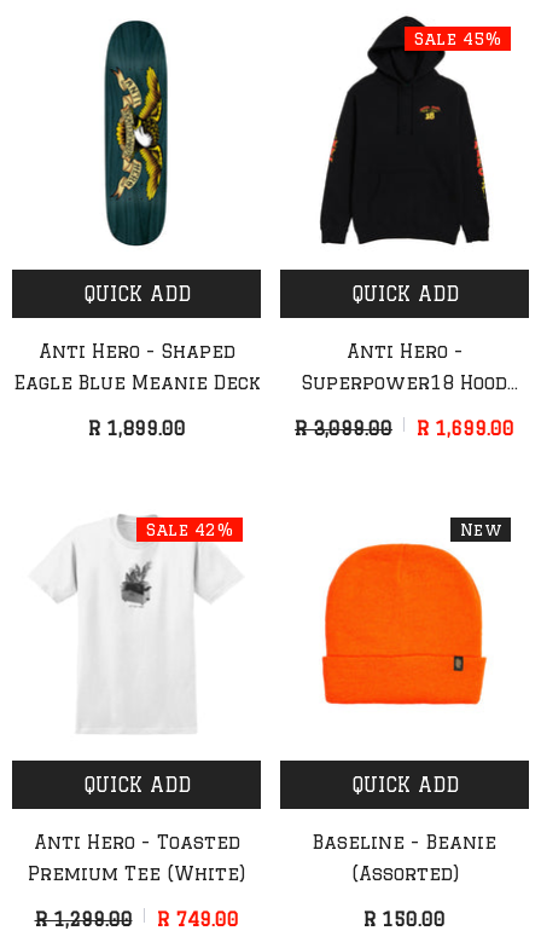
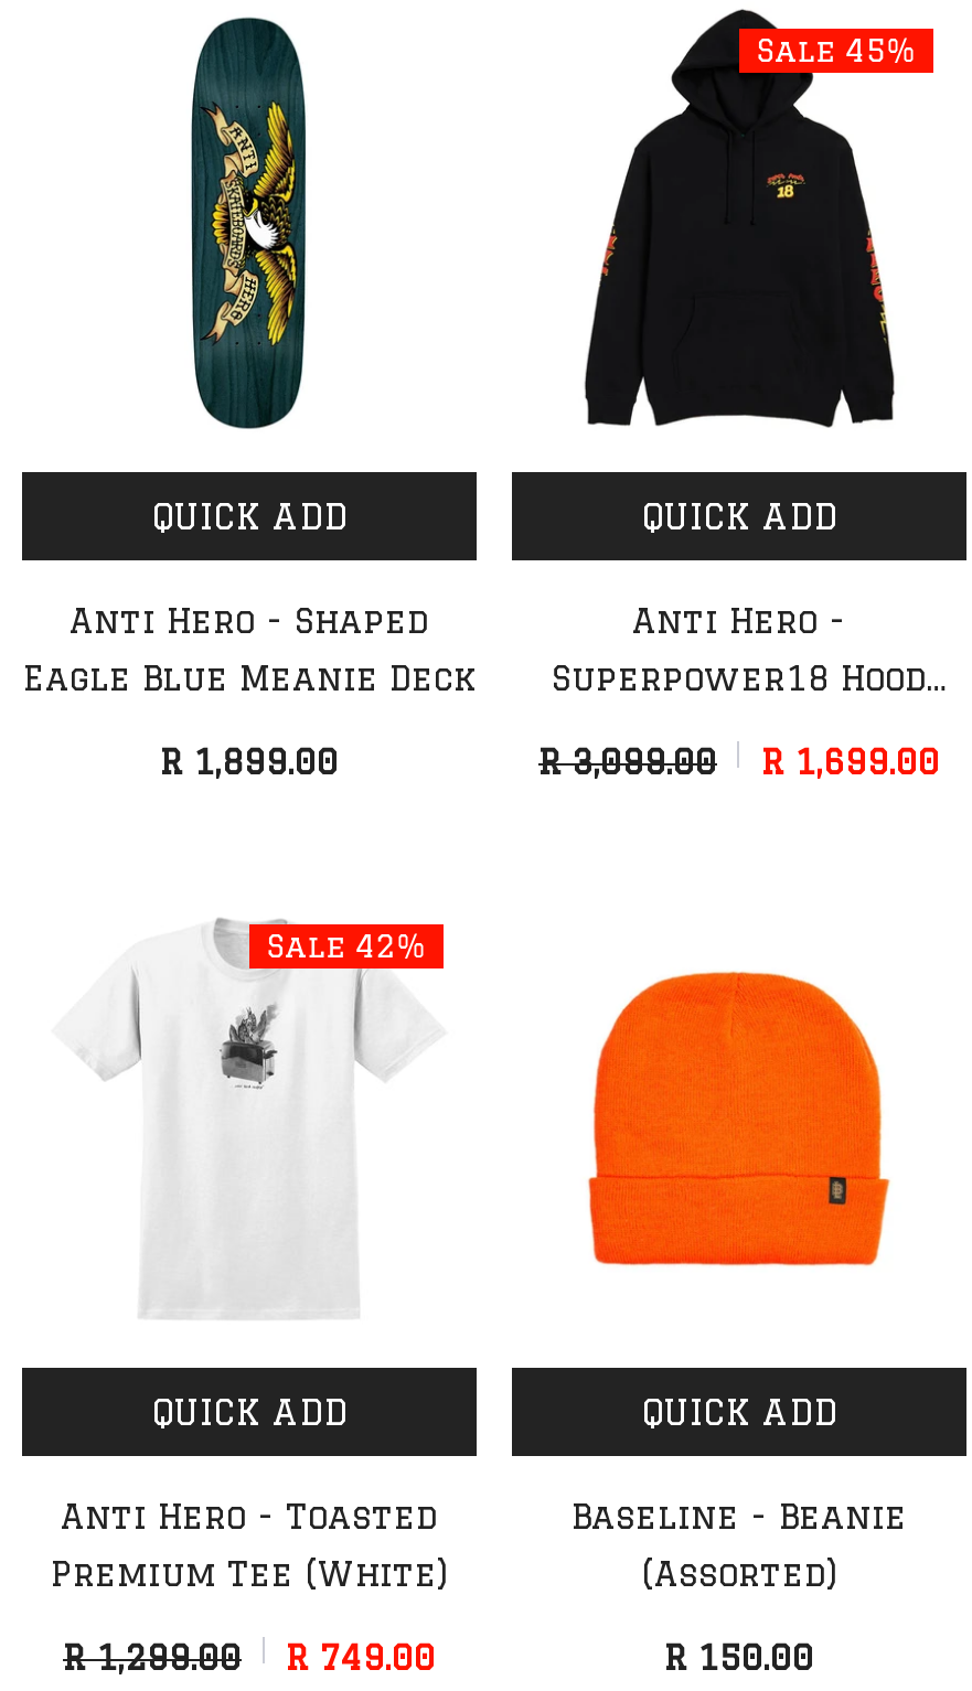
[460,520,501,539] New -> none

